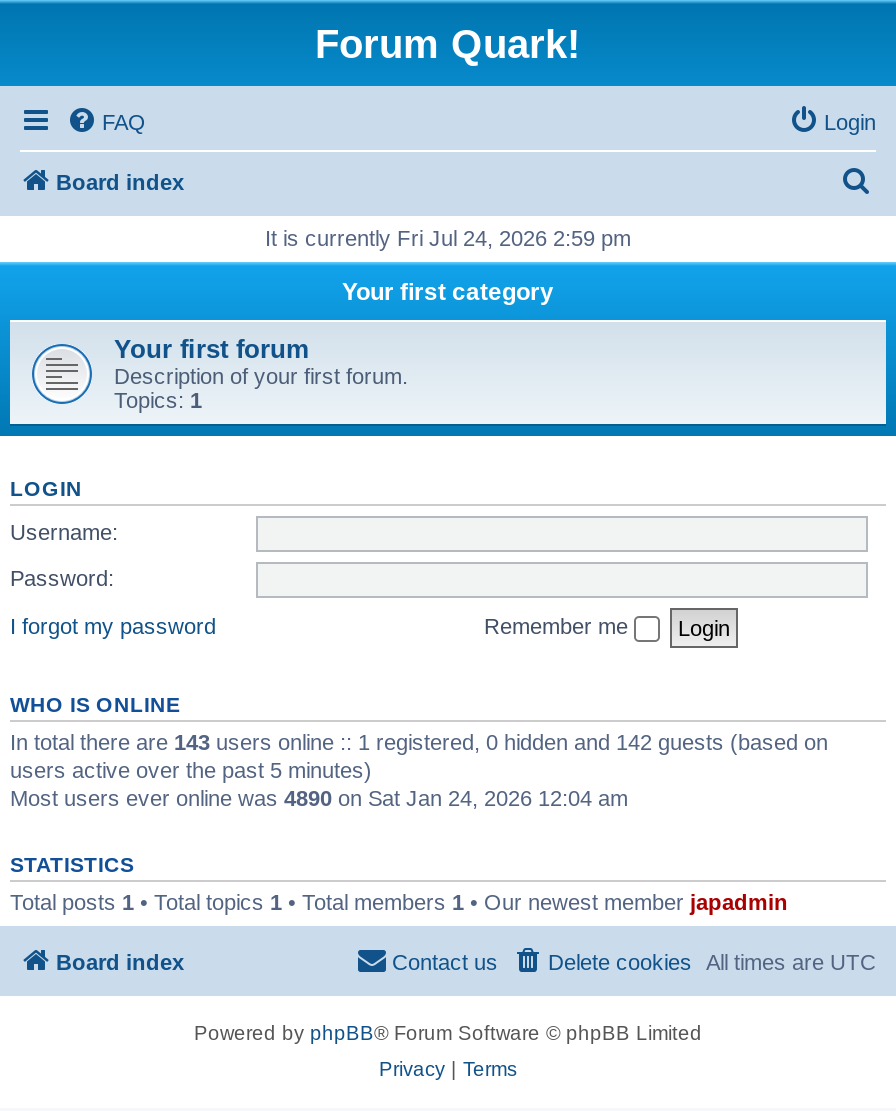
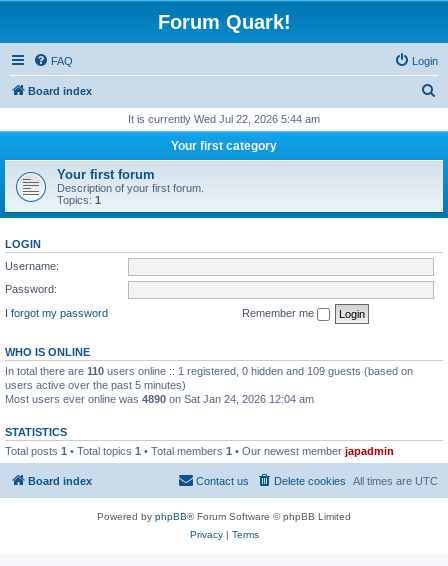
[265,226,631,250] It is currently Fri Jul 24, 2026 2:59 pm -> [128,113,320,125] It is currently Wed Jul 22, 2026 5:44 am
[10,729,828,753] In total there are 143 users online :: 1 registered, 0 hidden and 142 guests (based on -> [5,364,413,376] In total there are 110 users online :: 1 registered, 0 hidden and 109 guests (based on

